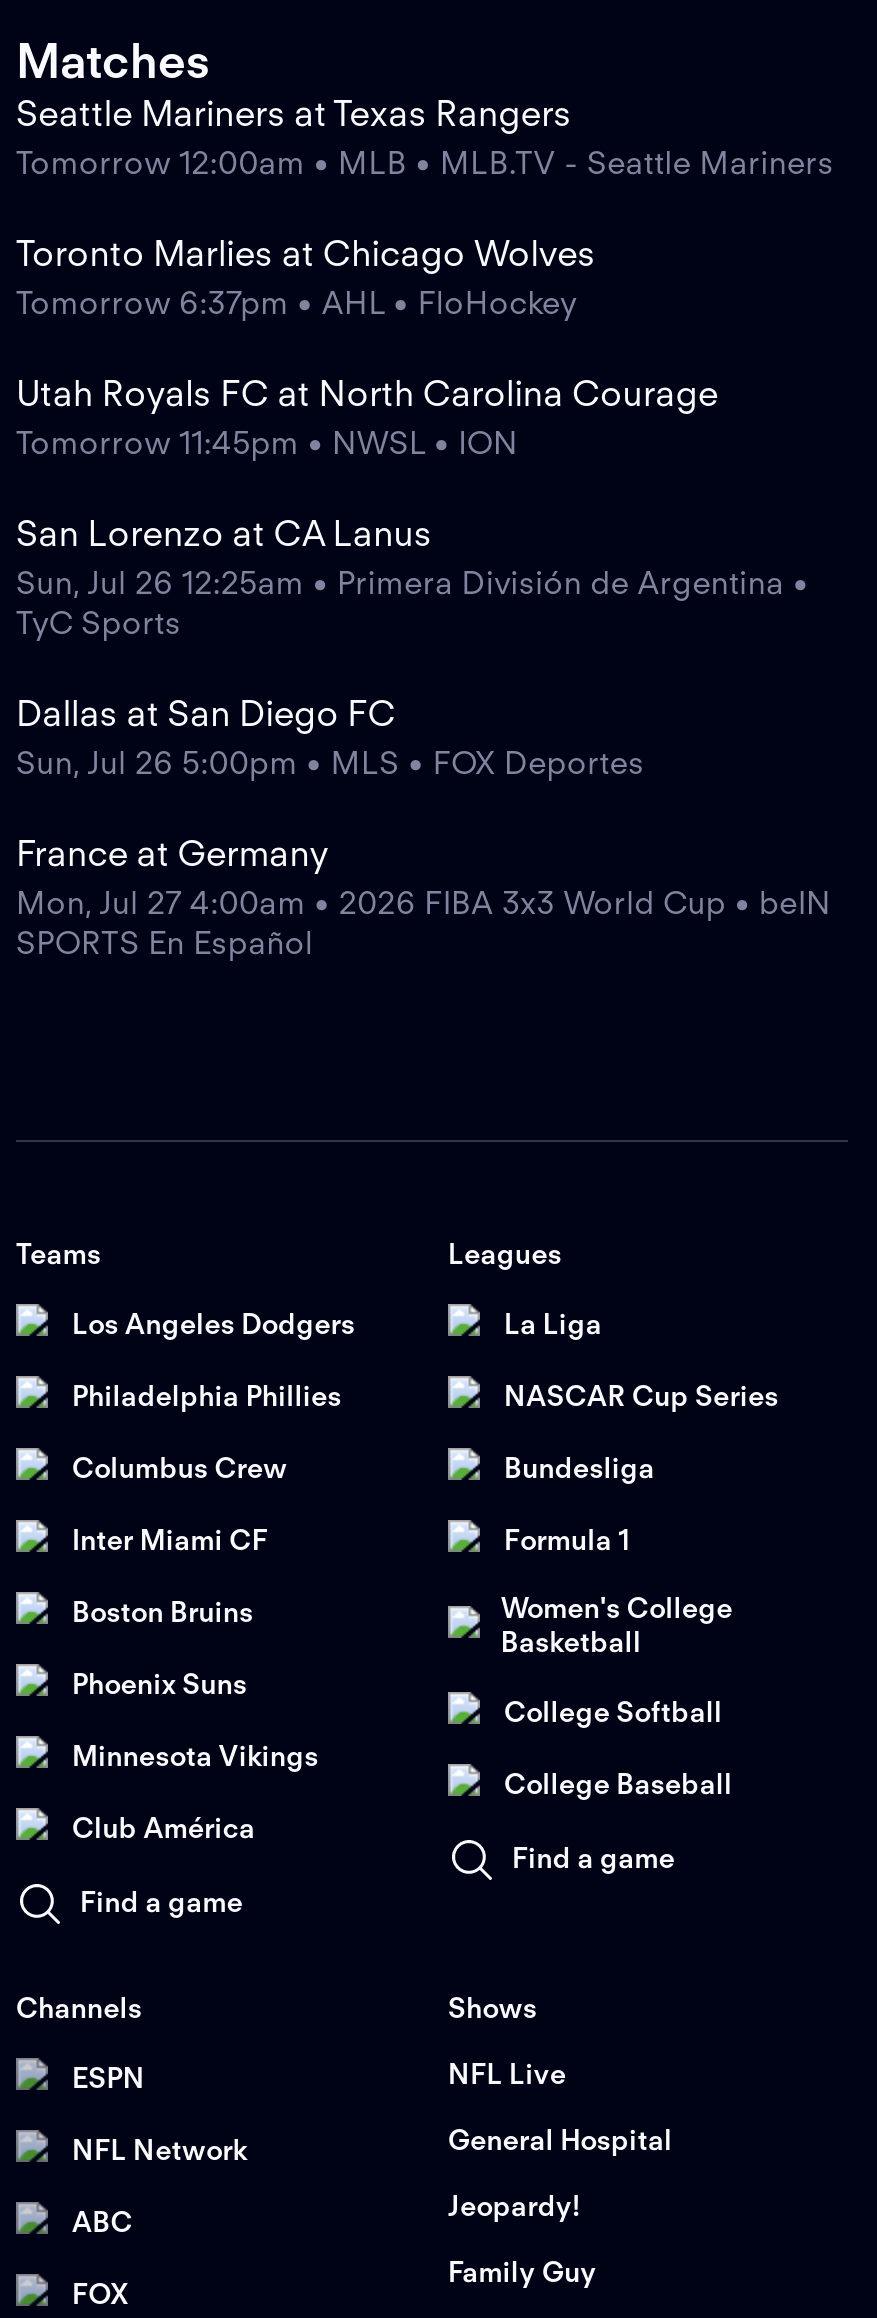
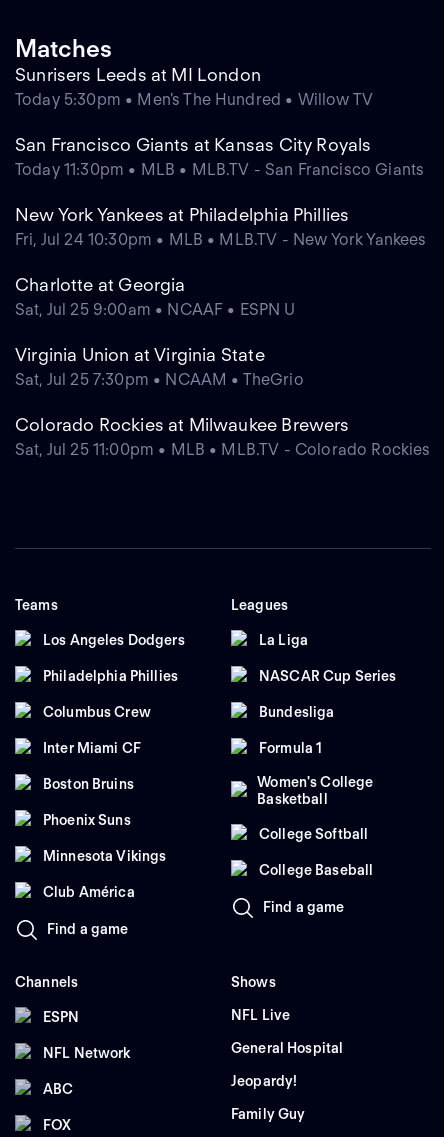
[16,92,834,182] Seattle Mariners at Texas Rangers | Tomorrow 12:00am • MLB • MLB.TV - Seattle Mariners -> [15,64,373,109] Sunrisers Leeds at MI London | Today 5:30pm • Men's The Hundred • Willow TV
[16,232,596,322] Toronto Marlies at Chicago Wolves | Tomorrow 6:37pm • AHL • FloHockey -> [15,134,424,179] San Francisco Giants at Kansas City Royals | Today 11:30pm • MLB • MLB.TV - San Francisco Giants
[16,372,718,462] Utah Royals FC at North Carolina Courage | Tomorrow 11:45pm • NWSL • ION -> [15,204,426,249] New York Yankees at Philadelphia Phillies | Fri, Jul 24 10:30pm • MLB • MLB.TV - New York Yankees
[16,512,809,642] San Lorenzo at CA Lanus | Sun, Jul 26 12:25am • Primera División de Argentina • | TyC Sports -> [15,274,296,319] Charlotte at Georgia | Sat, Jul 25 9:00am • NCAAF • ESPN U
[16,692,644,782] Dallas at San Diego FC | Sun, Jul 26 5:00pm • MLS • FOX Deportes -> [15,344,304,389] Virginia Union at Virginia State | Sat, Jul 25 7:30pm • NCAAM • TheGrio
[16,832,830,962] France at Germany | Mon, Jul 27 4:00am • 2026 FIBA 3x3 World Cup • beIN | SPORTS En Español -> [15,414,430,459] Colorado Rockies at Milwaukee Brewers | Sat, Jul 25 11:00pm • MLB • MLB.TV - Colorado Rockies

